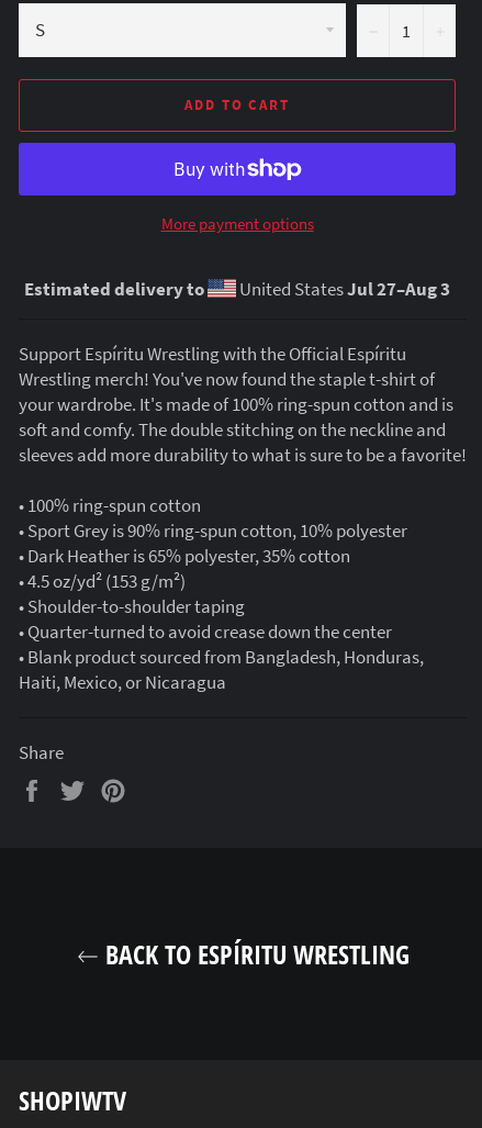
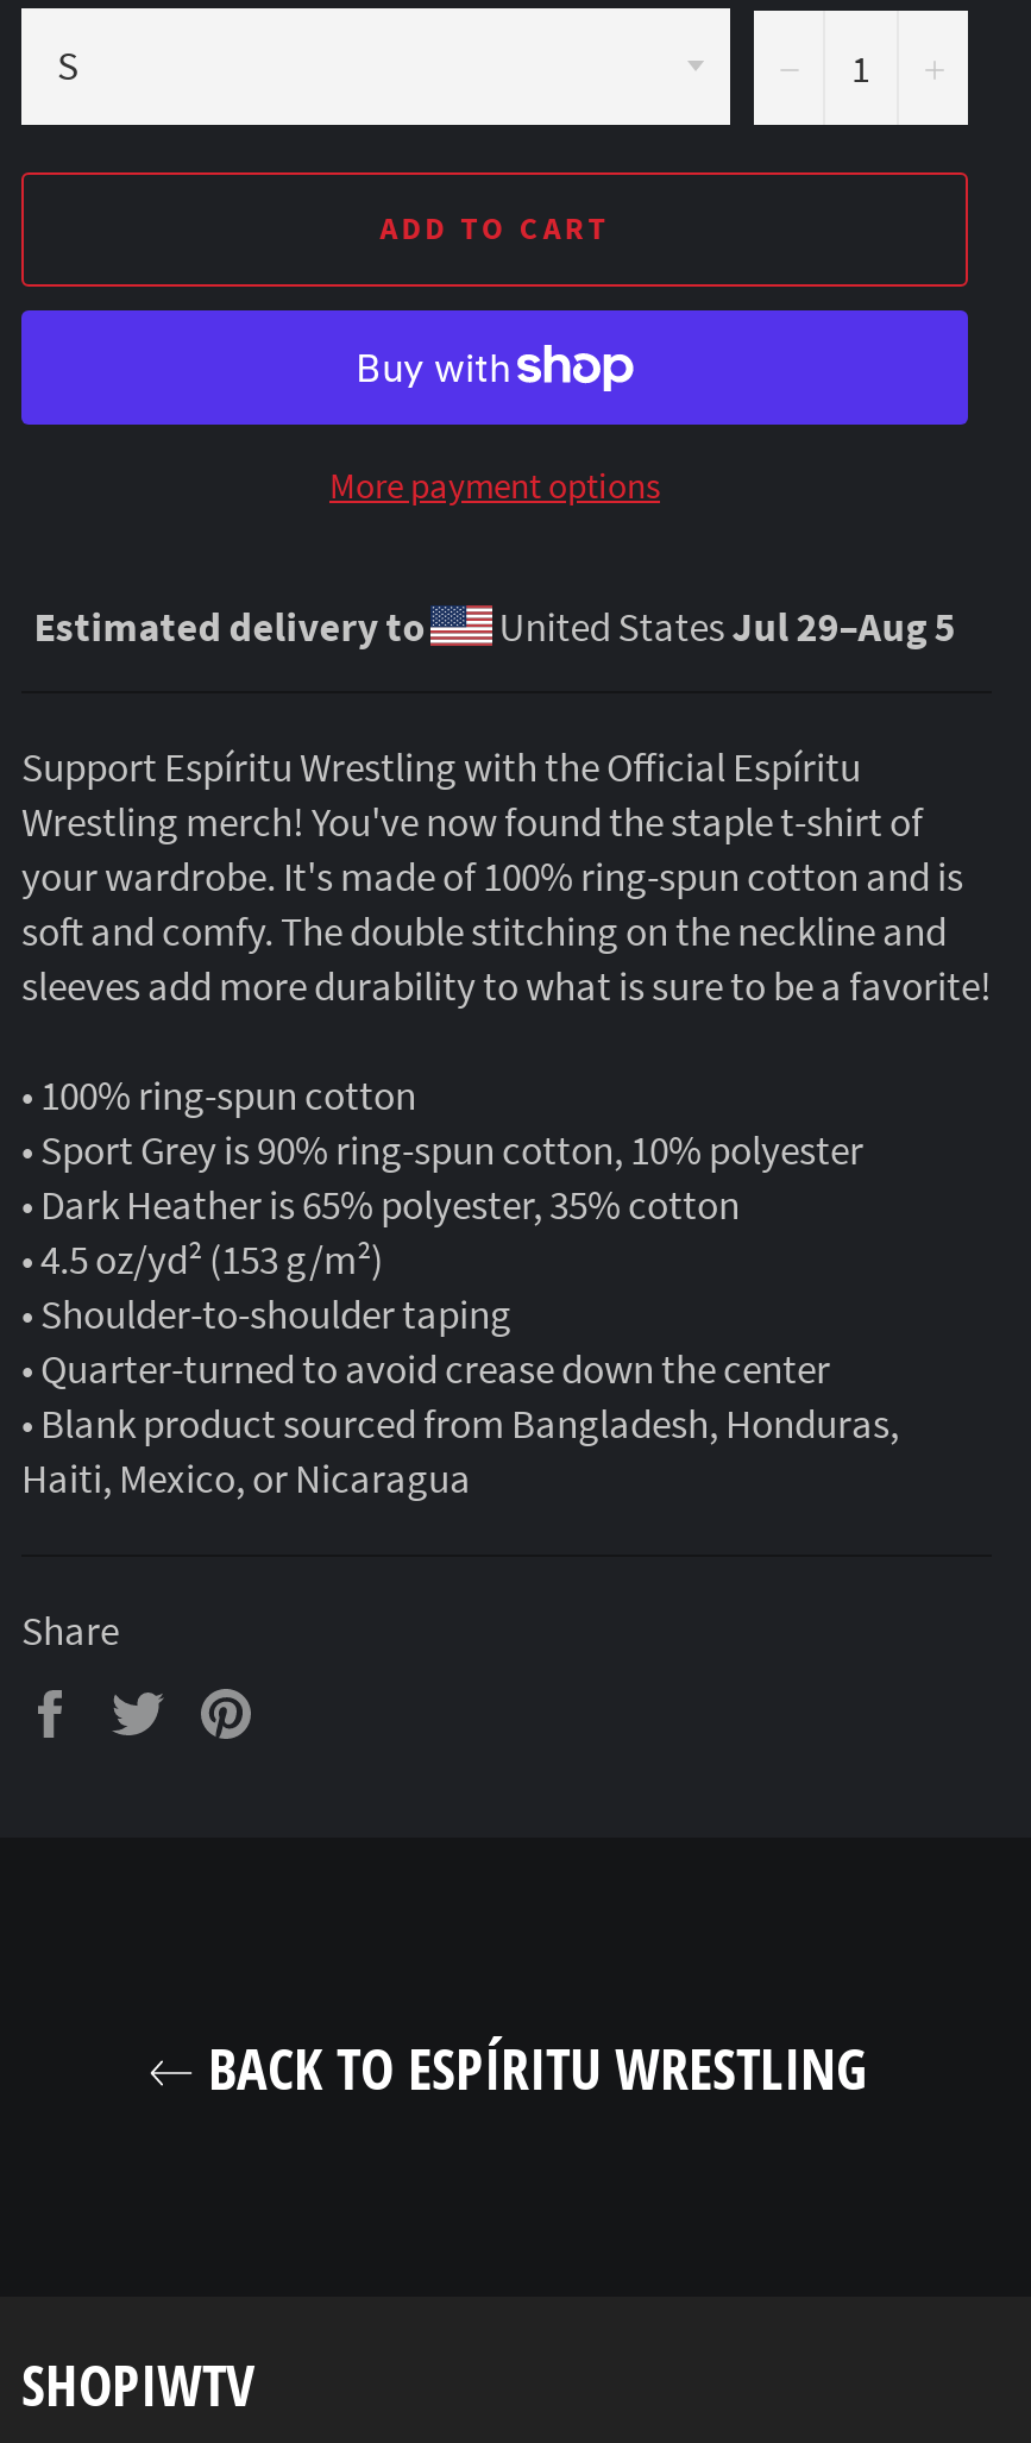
[236,276,450,301] United StatesJul 27–Aug 3 -> [492,600,956,652] United StatesJul 29–Aug 5

